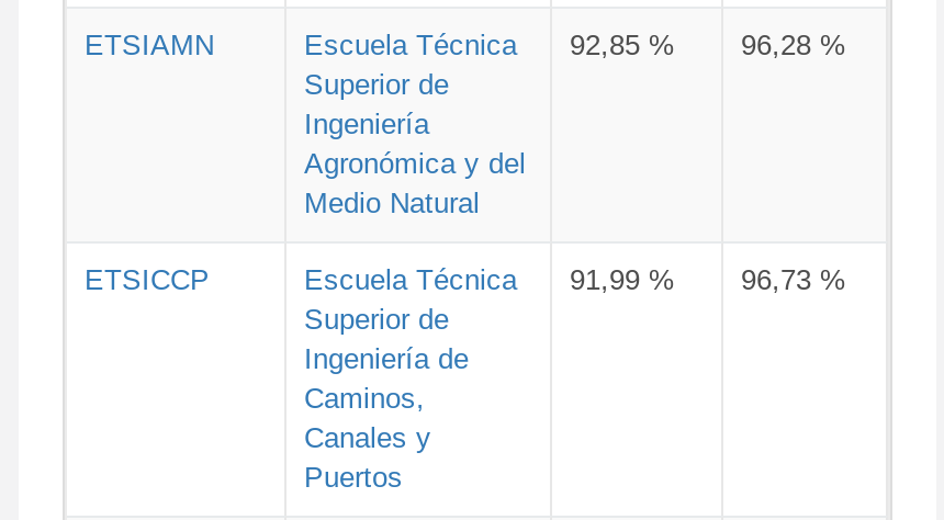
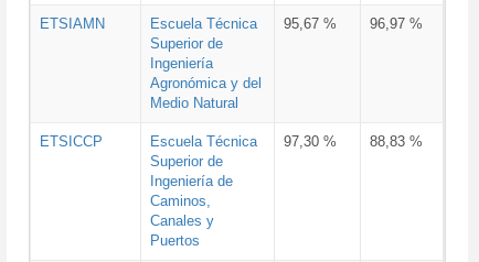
[570,27,675,60] 92,85 % -> [284,15,337,31] 95,67 %
[741,27,846,60] 96,28 % -> [370,15,423,31] 96,97 %
[570,262,675,295] 91,99 % -> [284,133,337,149] 97,30 %
[741,262,846,295] 96,73 % -> [370,133,423,149] 88,83 %

